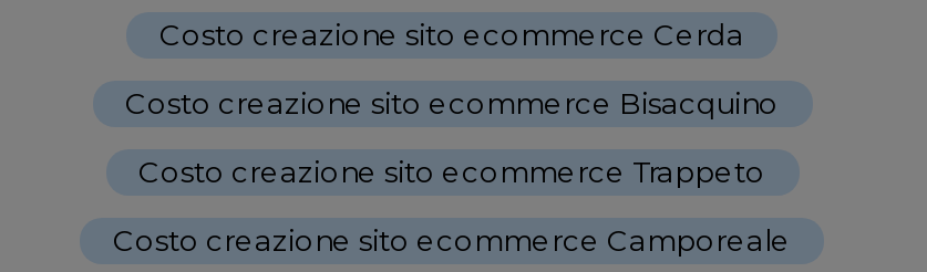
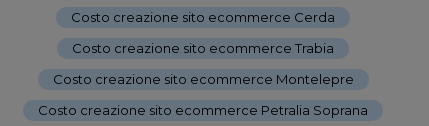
[125,84,779,120] Costo creazione sito ecommerce Bisacquino -> [72,40,334,56] Costo creazione sito ecommerce Trabia
[138,153,765,188] Costo creazione sito ecommerce Trappeto -> [52,71,353,87] Costo creazione sito ecommerce Montelepre
[113,221,791,257] Costo creazione sito ecommerce Camporeale -> [38,102,368,118] Costo creazione sito ecommerce Petralia Soprana

